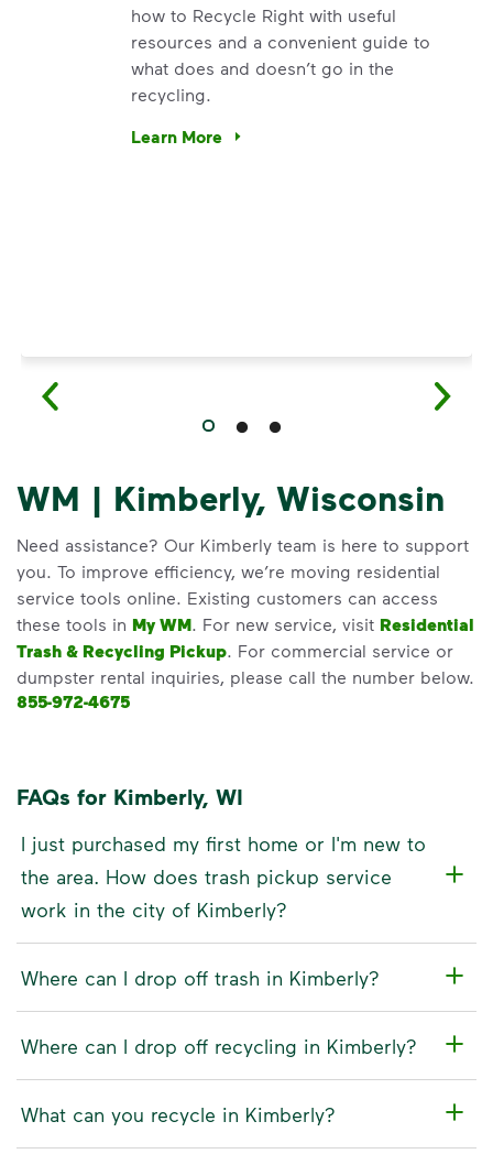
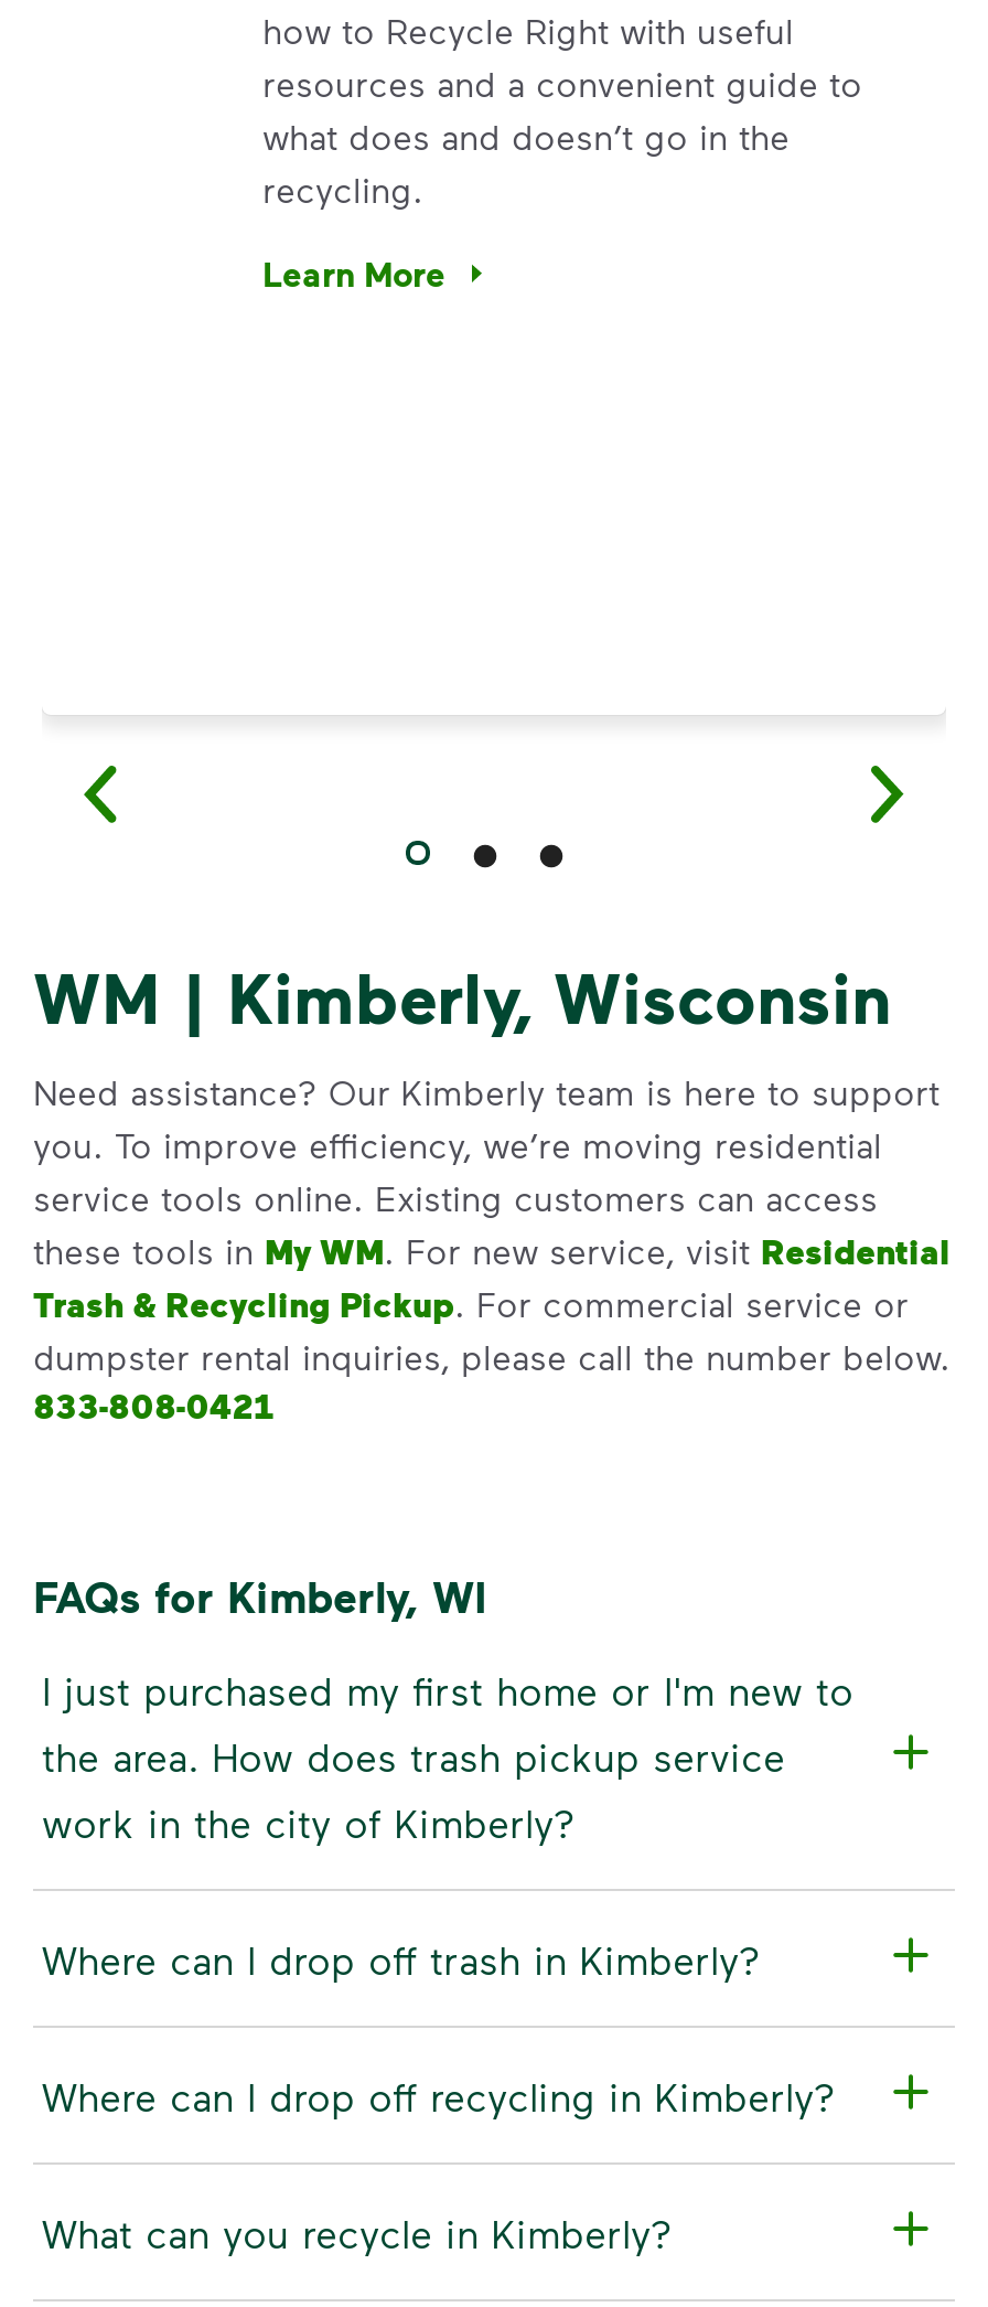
[17,690,130,712] 855-972-4675 -> [33,1384,276,1428] 833-808-0421

